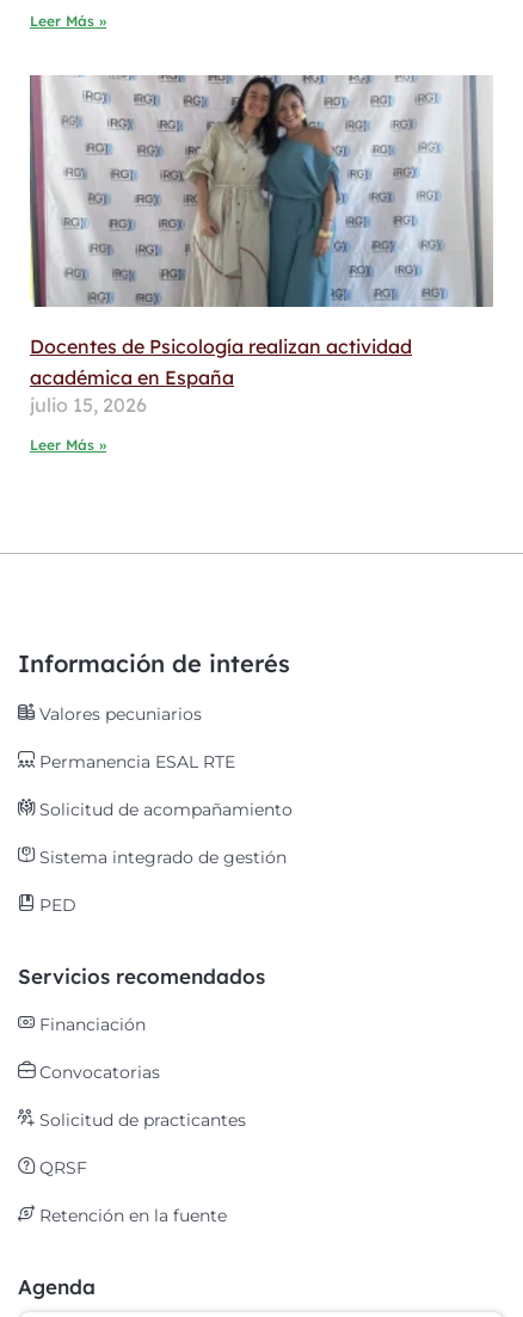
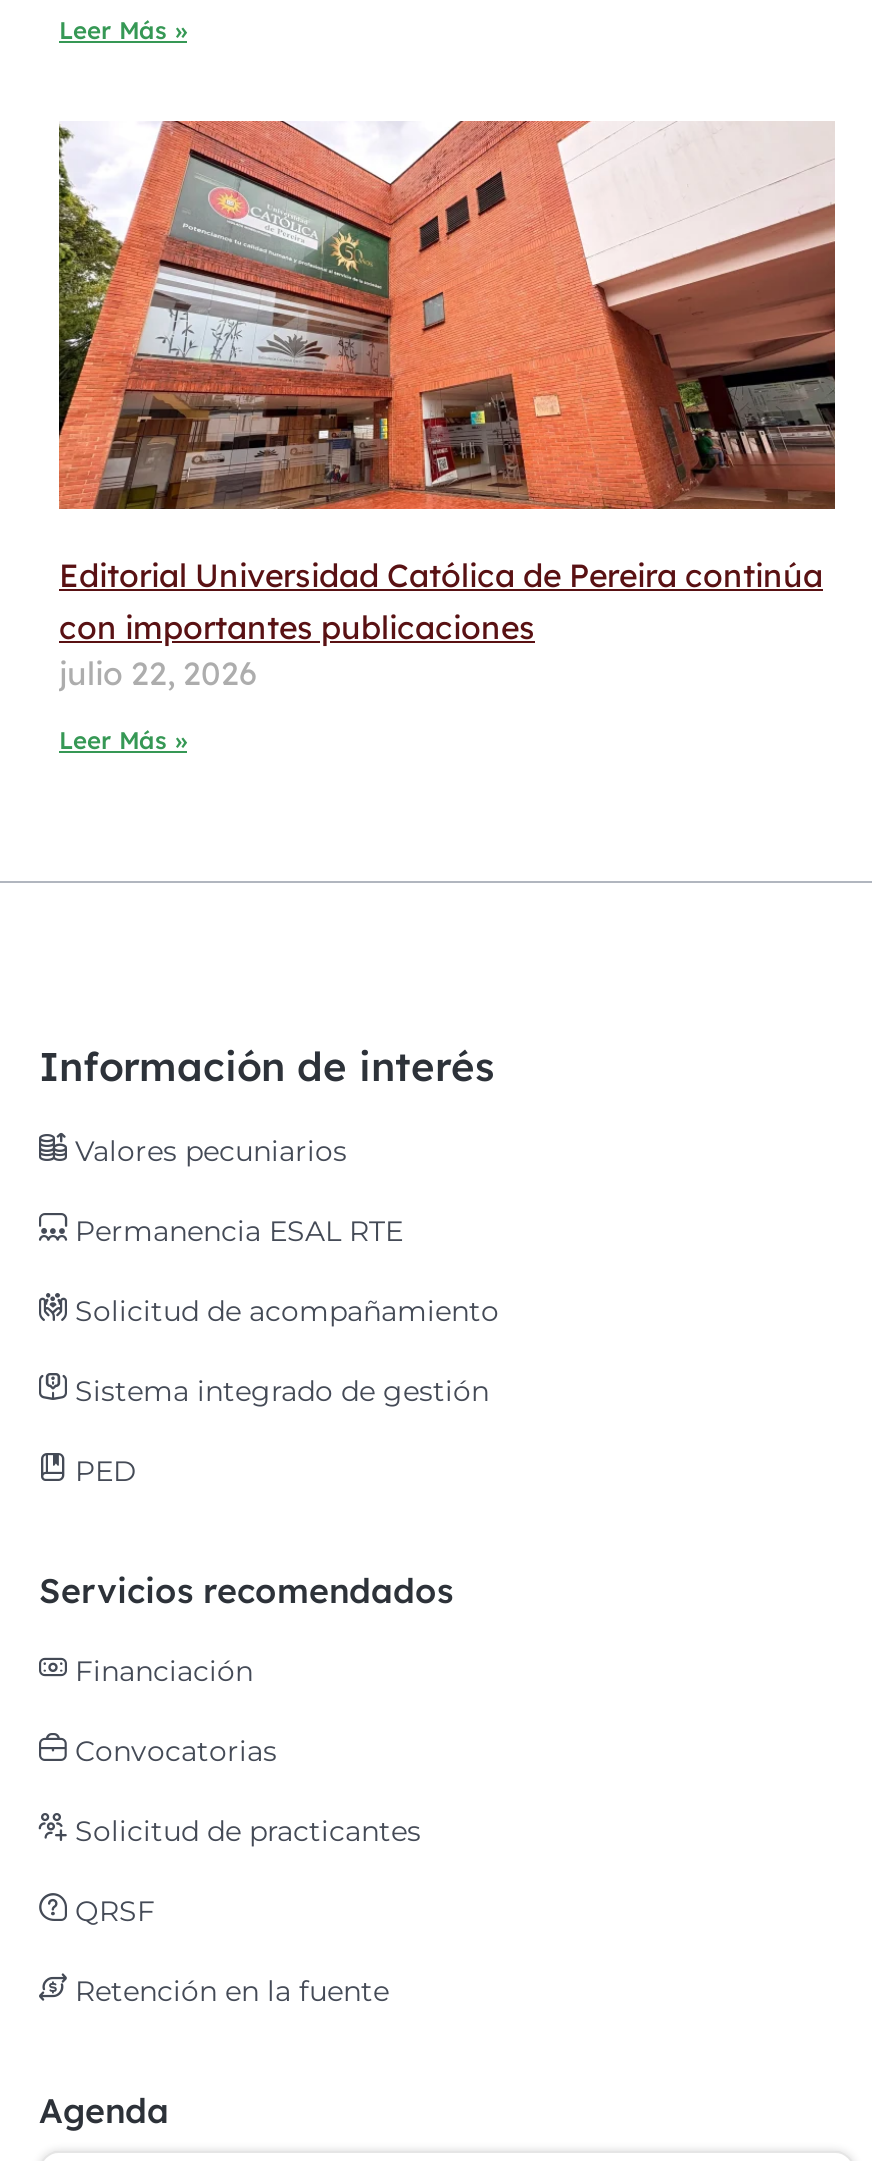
[29,74,493,417] [image] | Docentes de Psicología realizan actividad | académica en España | julio 15, 2026 -> [57,119,837,693] [image] | Editorial Universidad Católica de Pereira continúa | con importantes publicaciones | julio 22, 2026

